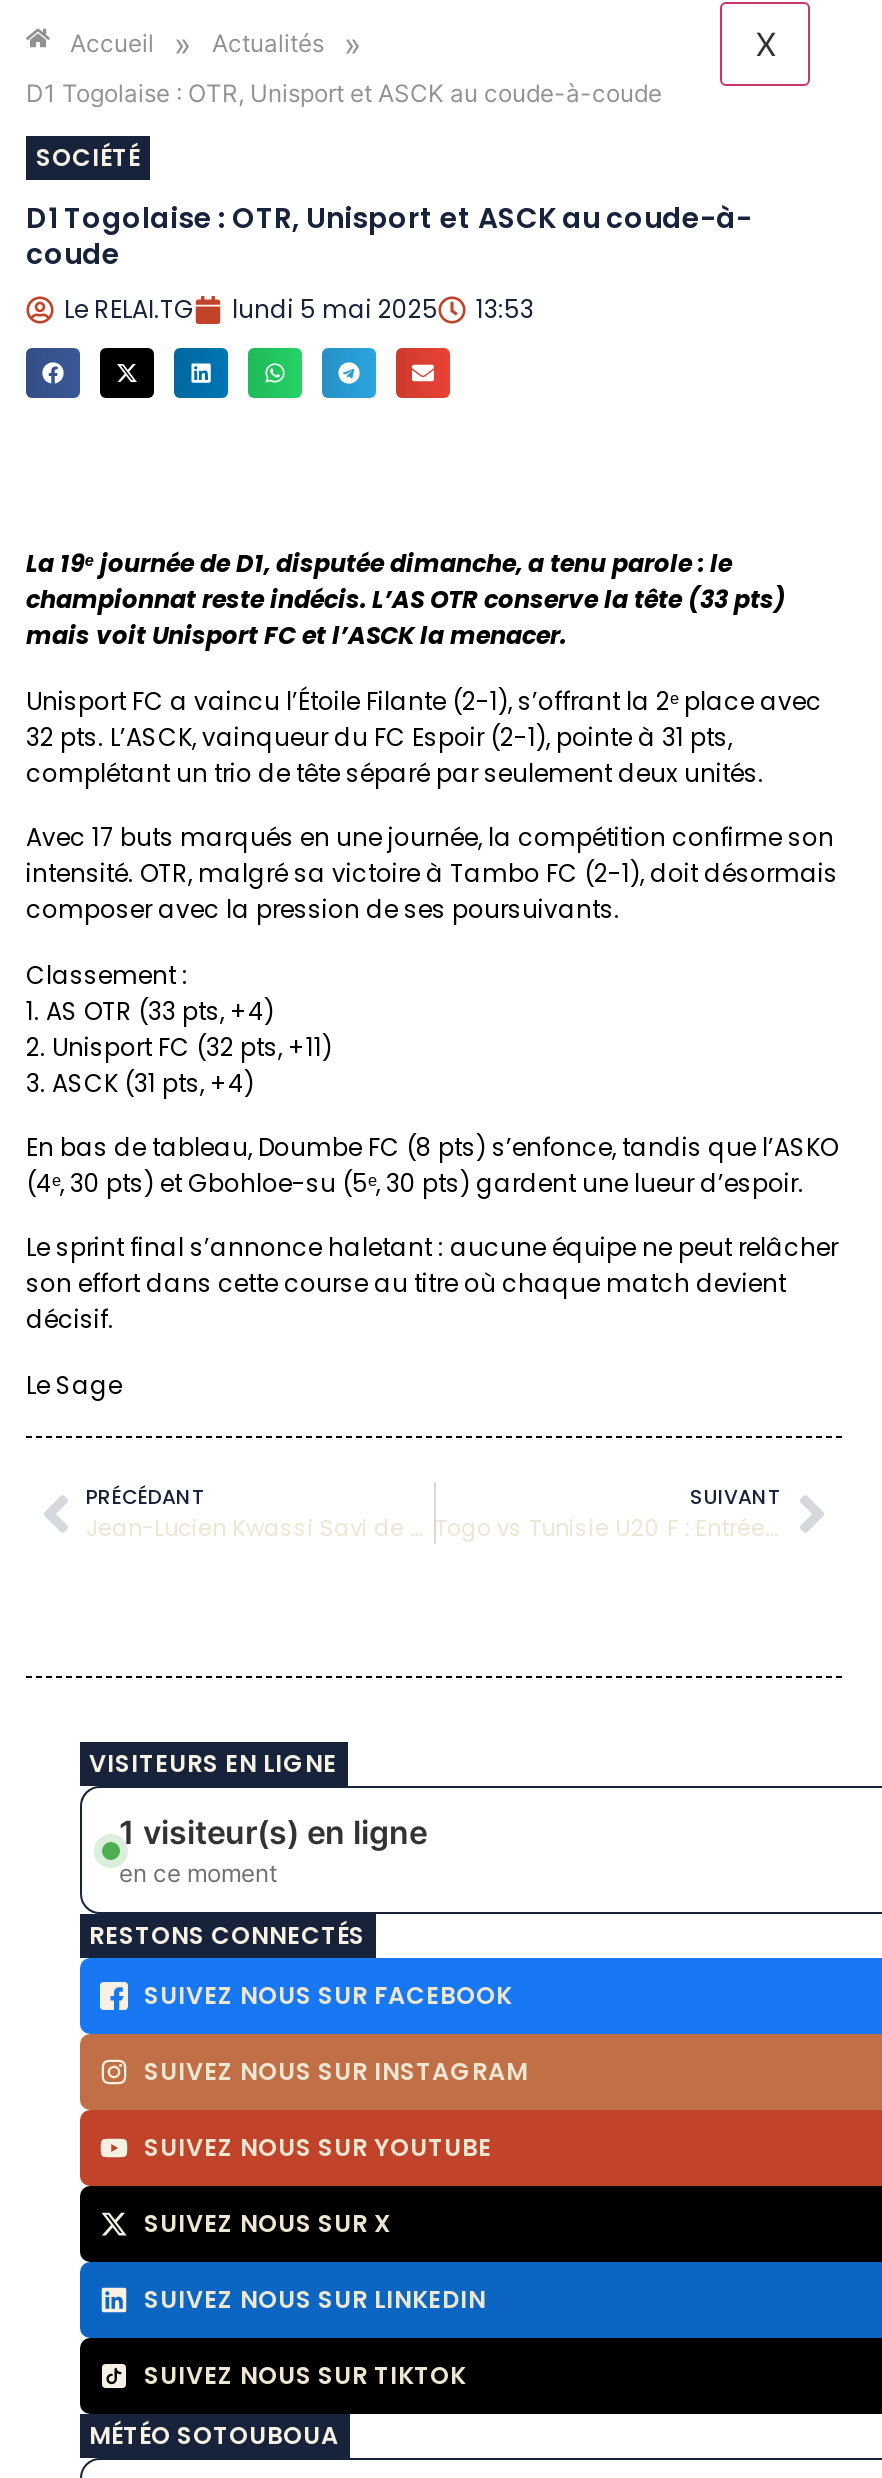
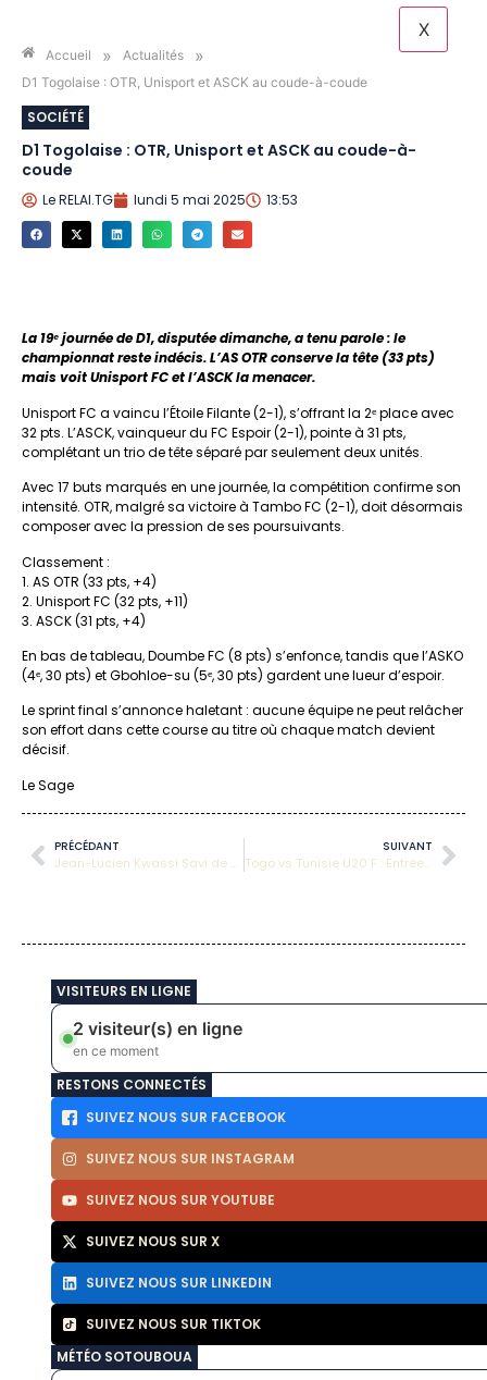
[119,1812,427,1852] 1 visiteur(s) en ligne -> [72,1018,242,1039] 2 visiteur(s) en ligne

